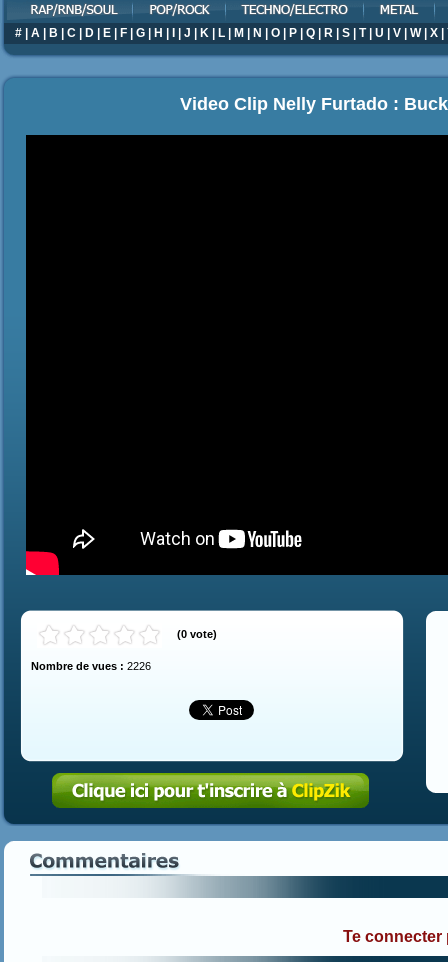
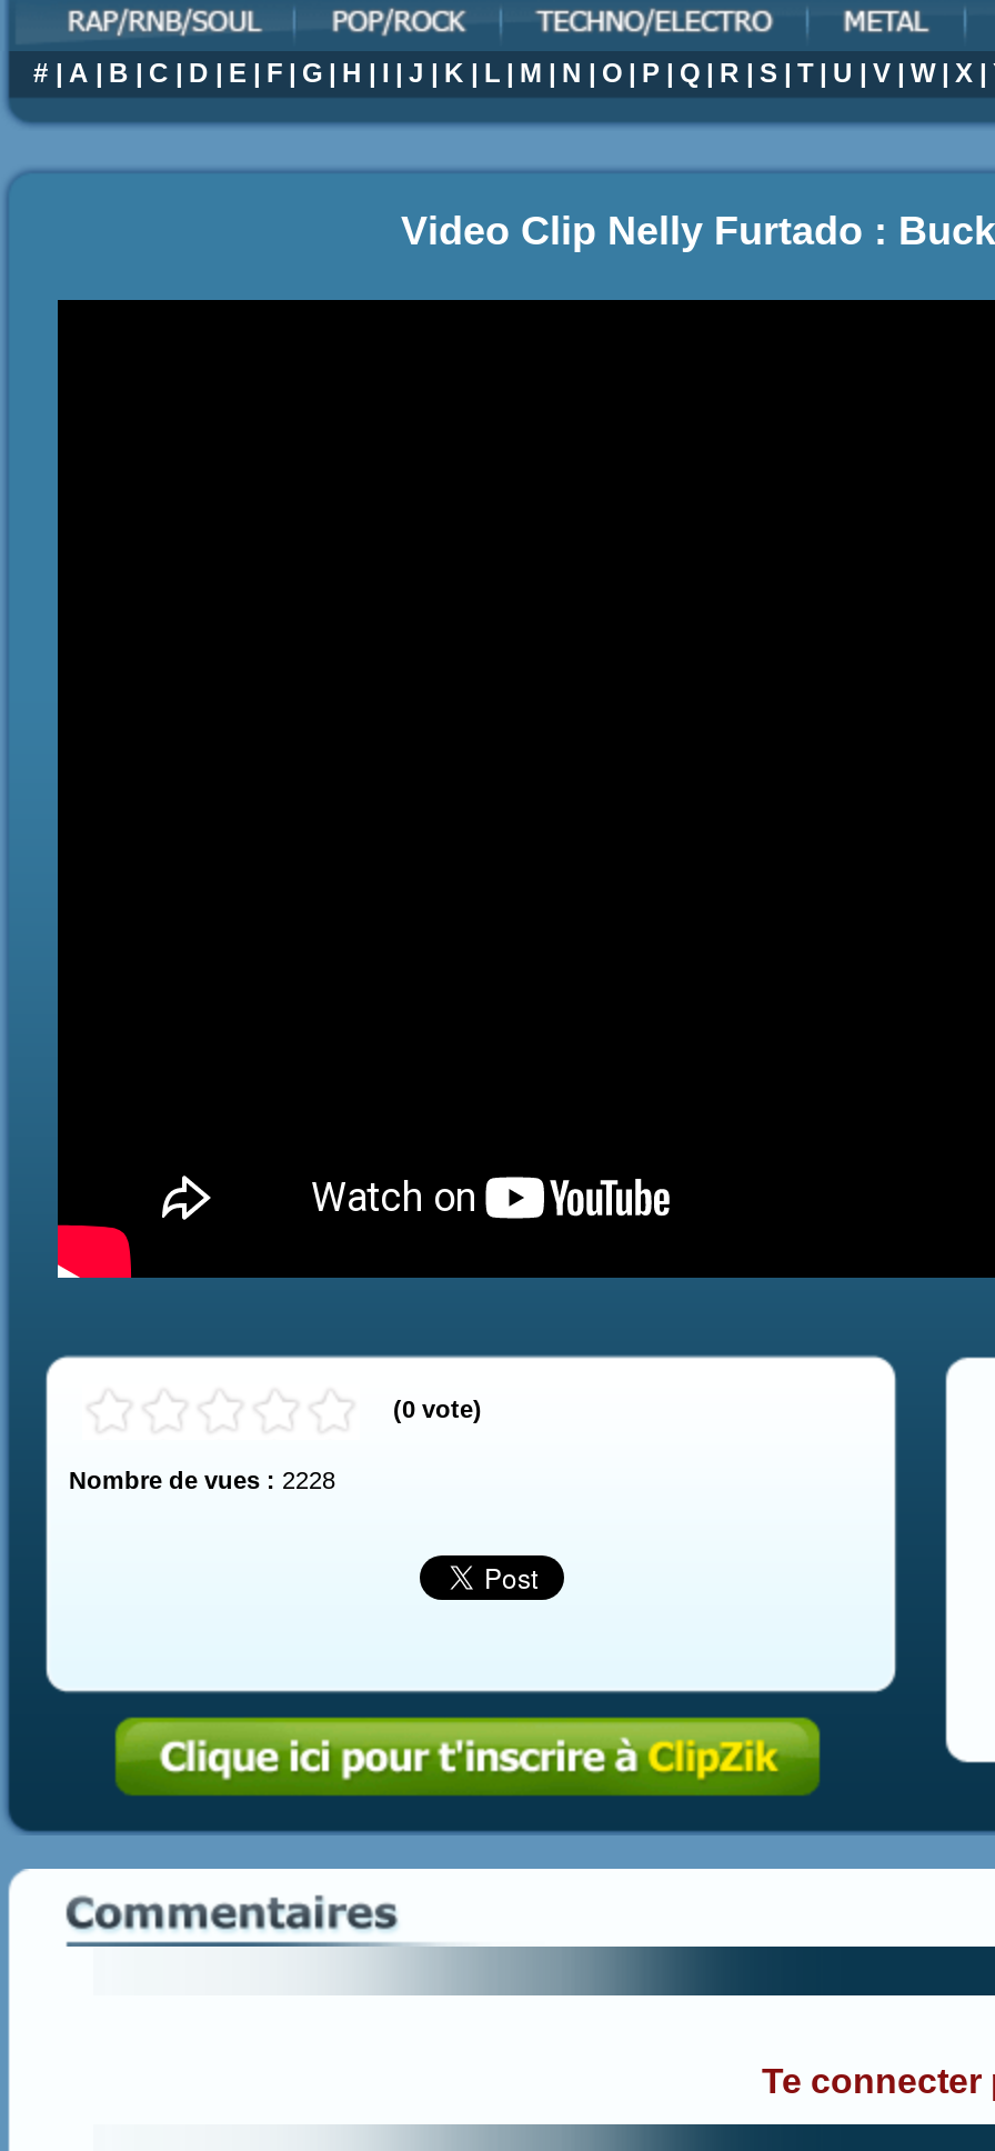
[31,660,151,672] Nombre de vues : 2226 -> [69,1467,335,1493] Nombre de vues : 2228

